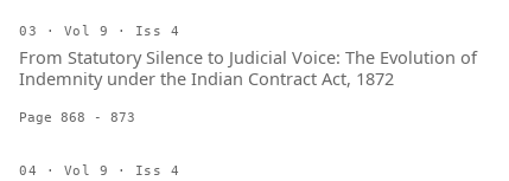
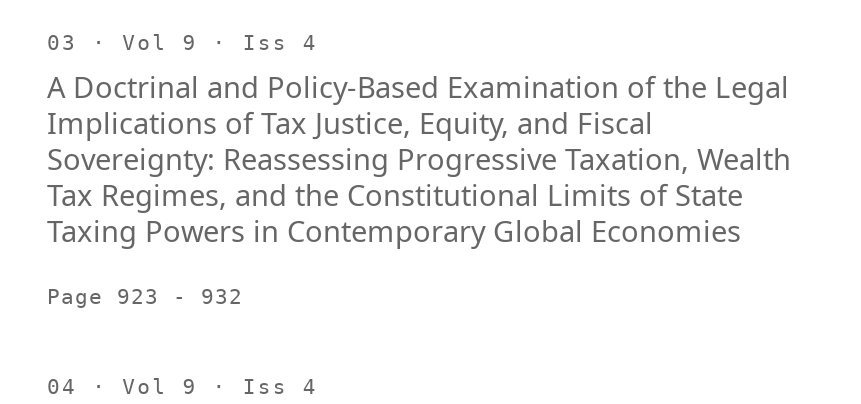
[19,45,477,90] From Statutory Silence to Judicial Voice: The Evolution of | Indemnity under the Indian Contract Act, 1872 -> [47,66,791,250] A Doctrinal and Policy-Based Examination of the Legal | Implications of Tax Justice, Equity, and Fiscal | Sovereignty: Reassessing Progressive Taxation, Wealth | Tax Regimes, and the Constitutional Limits of State | Taxing Powers in Contemporary Global Economies
[19,110,135,124] Page 868 - 873 -> [47,284,243,308] Page 923 - 932

